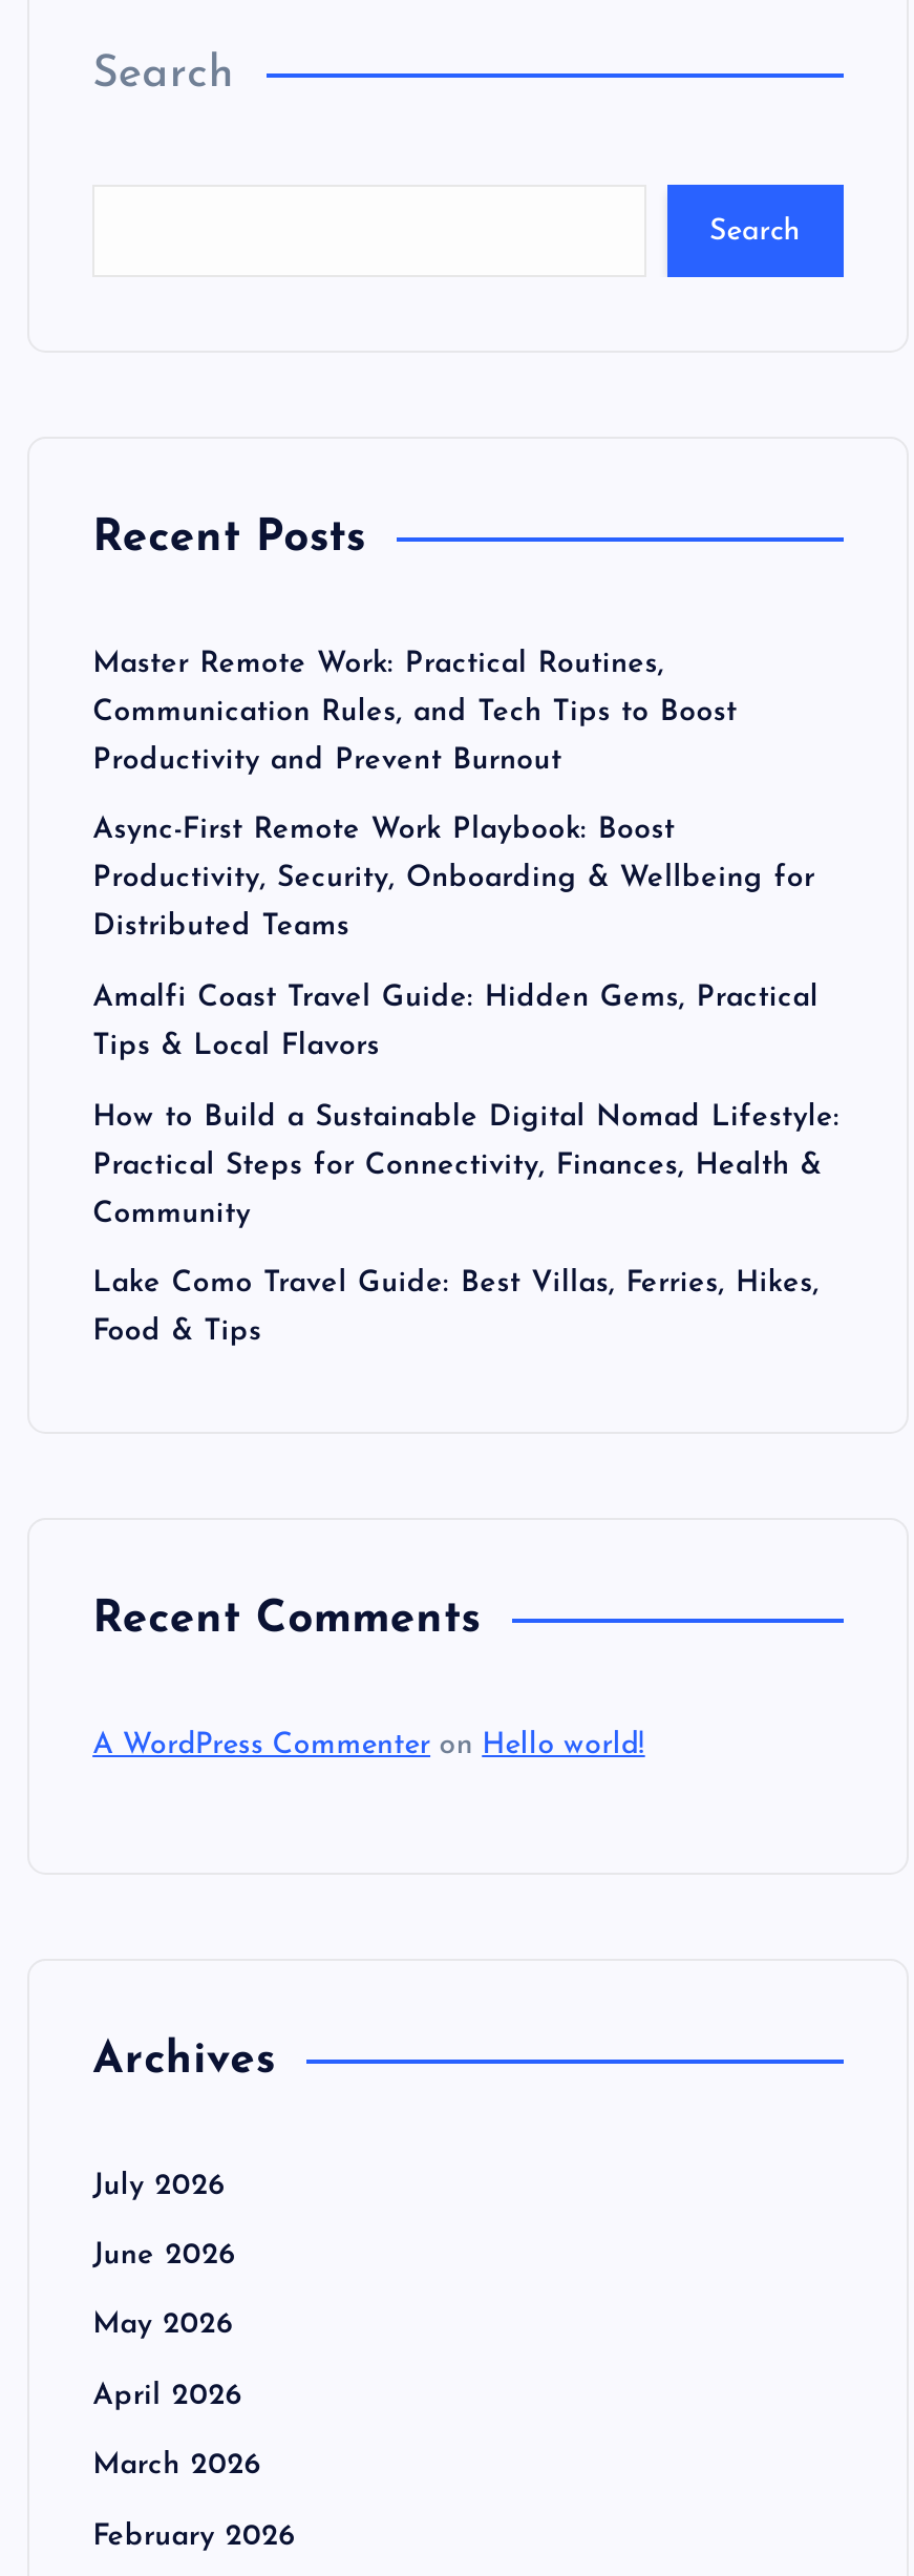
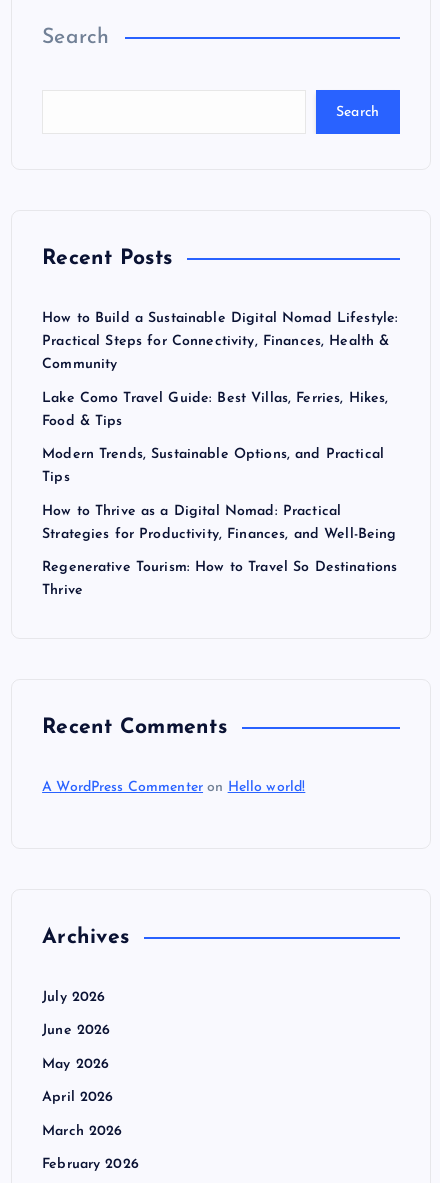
[93,650,819,1063] Master Remote Work: Practical Routines, | Communication Rules, and Tech Tips to Boost | Productivity and Prevent Burnout | Async-First Remote Work Playbook: Boost | Productivity, Security, Onboarding & Wellbeing for | Distributed Teams | Amalfi Coast Travel Guide: Hidden Gems, Practical | Tips & Local Flavors -> none
moved [93,1102,840,1349] -> [42,311,398,429]: How to Build a Sustainable Digital Nomad Lifestyle: | Practical Steps for Connectivity, Finances, Health & | Community | Lake Como Travel Guide: Best Villas, Ferries, Hikes, | Food & Tips
none -> [42,447,397,599] Modern Trends, Sustainable Options, and Practical | Tips | How to Thrive as a Digital Nomad: Practical | Strategies for Productivity, Finances, and Well-Being | Regenerative Tourism: How to Travel So Destinations | Thrive

